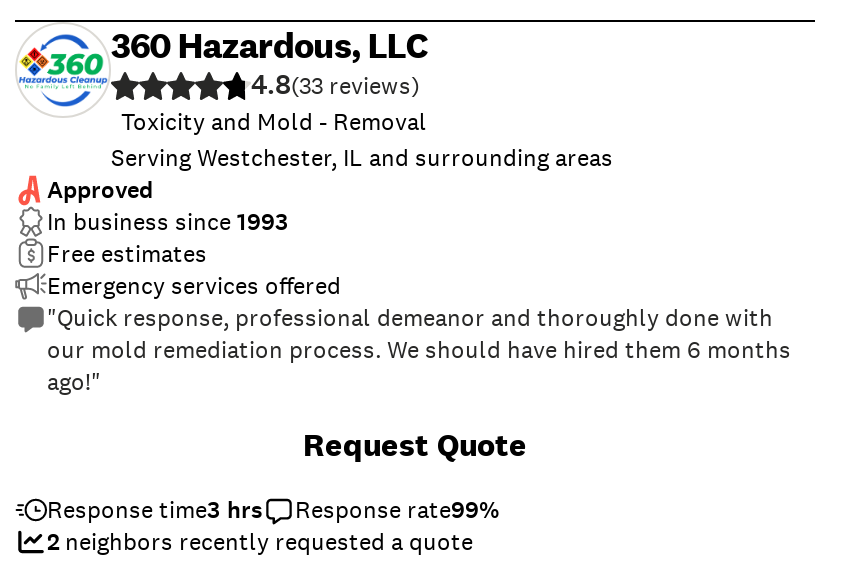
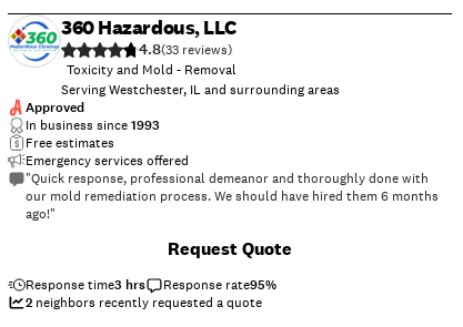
[295,494,499,526] Response rate99% -> [163,276,276,294] Response rate95%

